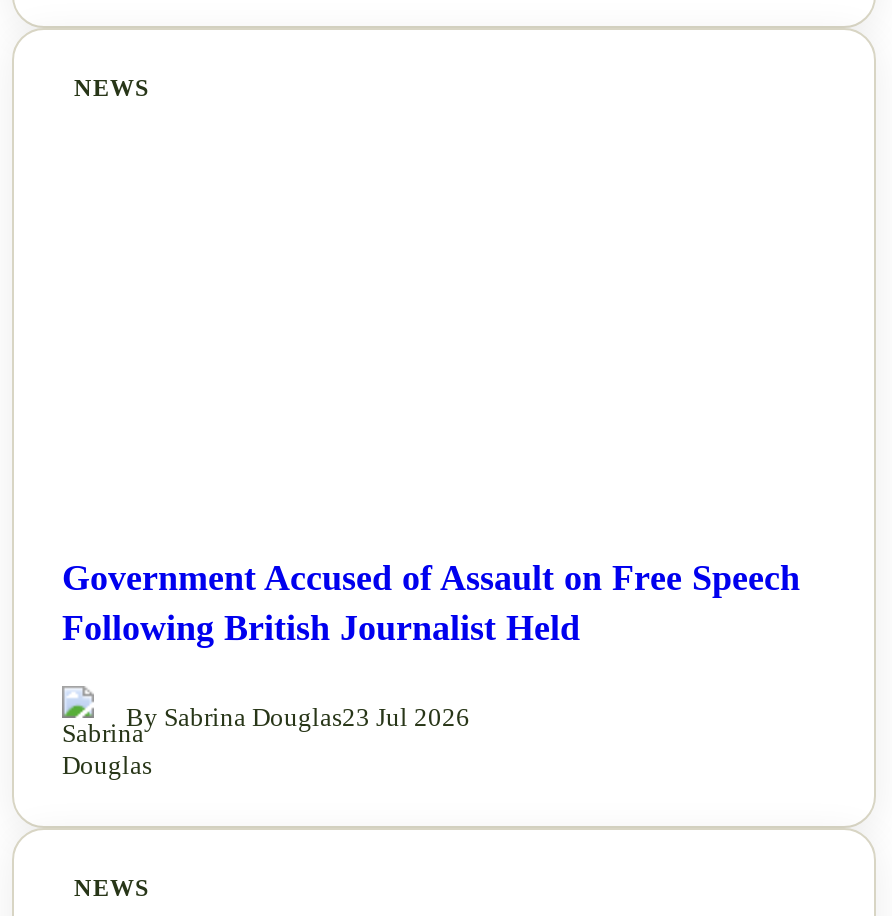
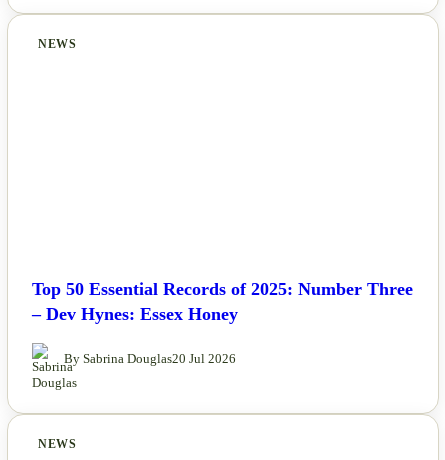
[62,558,800,648] Government Accused of Assault on Free Speech | Following British Journalist Held -> [32,279,413,324] Top 50 Essential Records of 2025: Number Three | – Dev Hynes: Essex Honey
[126,702,470,732] By Sabrina Douglas23 Jul 2026 -> [64,351,236,366] By Sabrina Douglas20 Jul 2026

